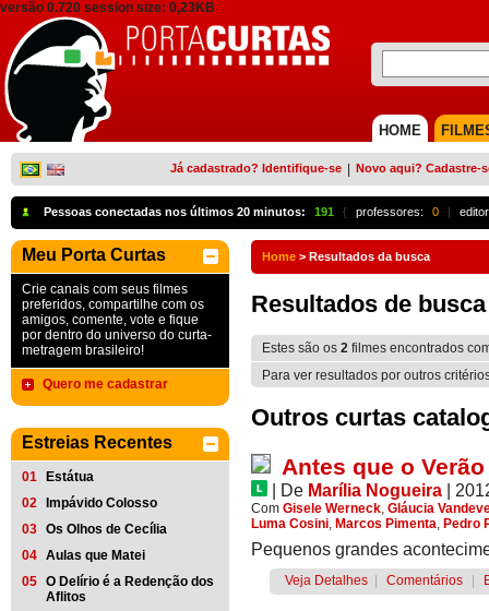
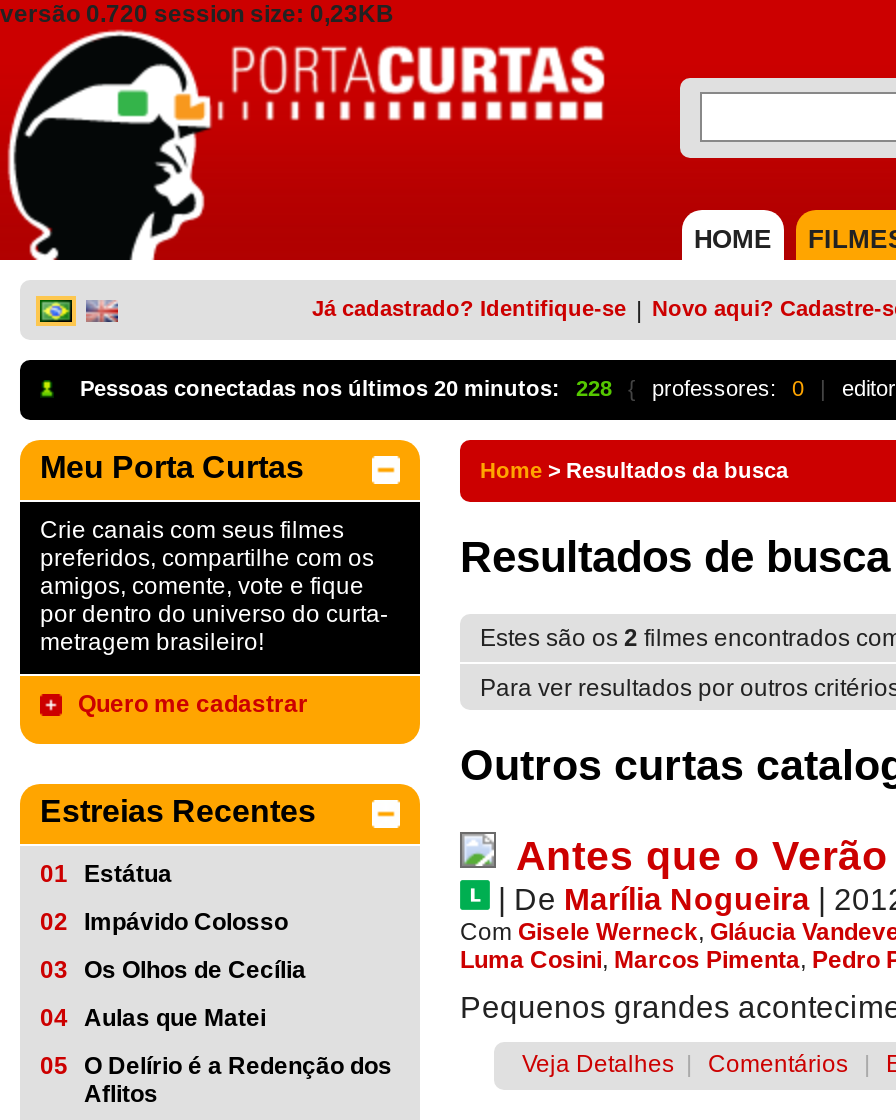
[314,205,334,218] 191 -> [576,376,612,400] 228

